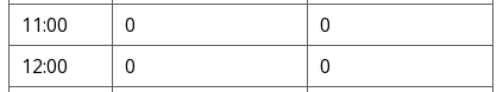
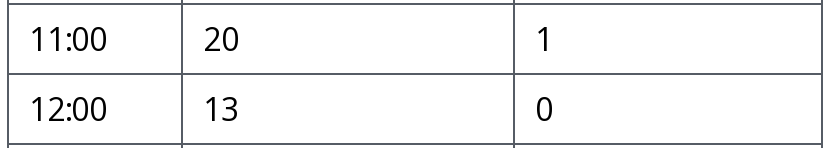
[125,12,136,38] 0 -> [203,18,239,62] 20
[320,12,331,38] 0 -> [535,18,553,62] 1
[125,54,136,79] 0 -> [203,88,239,132] 13

